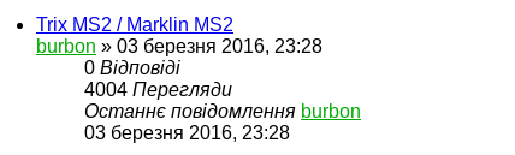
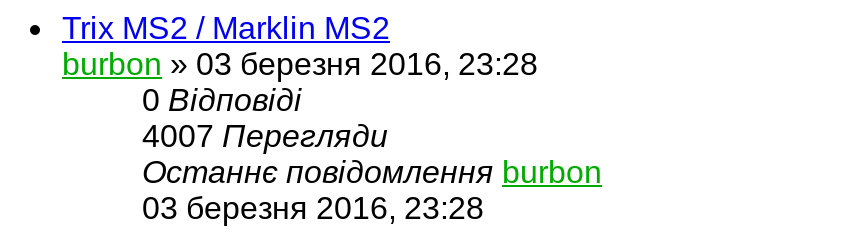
[84,79,232,100] 4004 Перегляди -> [142,119,388,153] 4007 Перегляди

